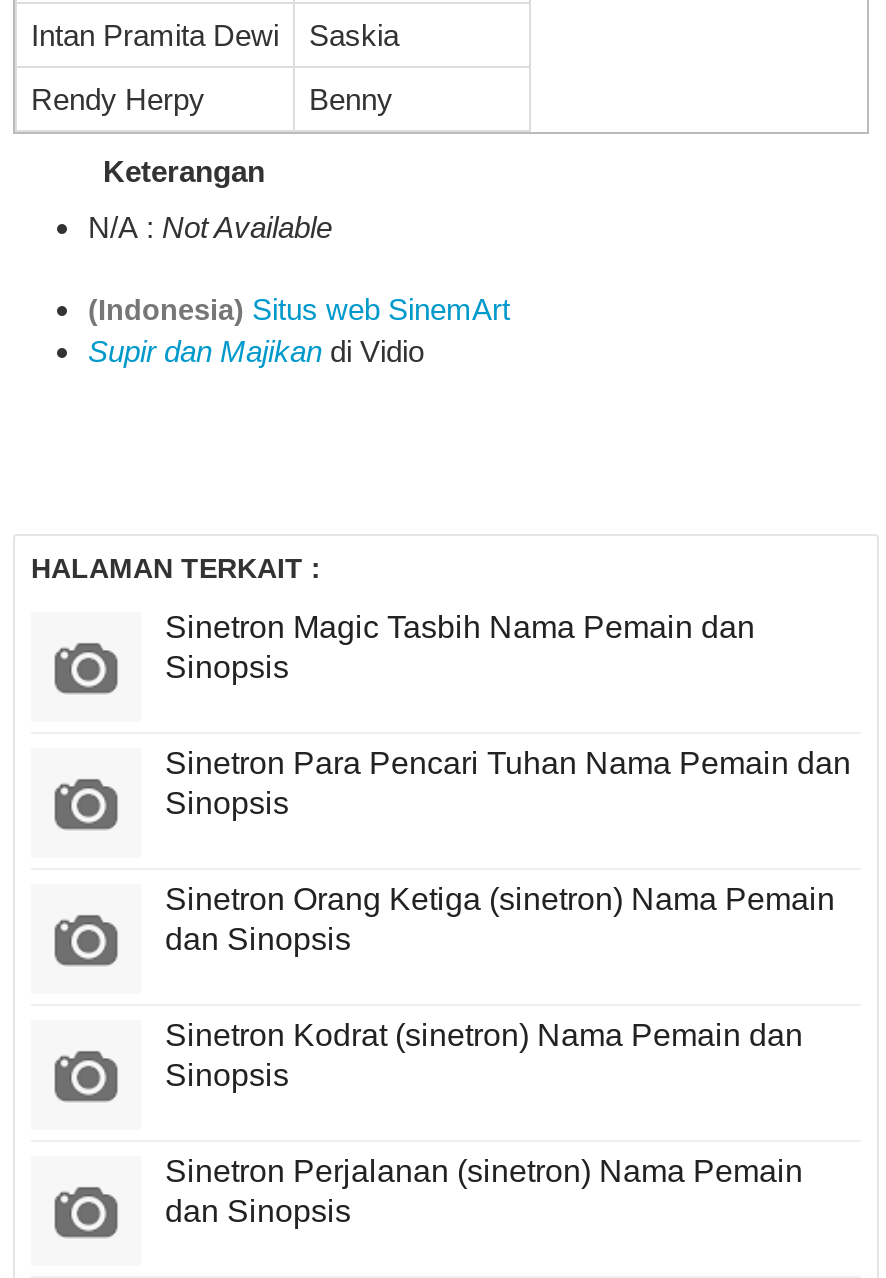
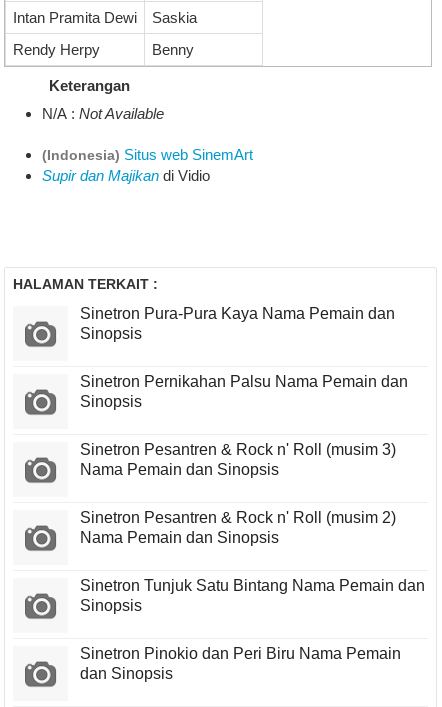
[165,610,755,644] Sinetron Magic Tasbih Nama Pemain dan -> [80,305,395,322] Sinetron Pura-Pura Kaya Nama Pemain dan
[165,746,851,780] Sinetron Para Pencari Tuhan Nama Pemain dan -> [80,373,408,390] Sinetron Pernikahan Palsu Nama Pemain dan
[165,882,835,1052] Sinetron Orang Ketiga (sinetron) Nama Pemain | dan Sinopsis | Sinetron Kodrat (sinetron) Nama Pemain dan -> [80,441,425,594] Sinetron Pesantren & Rock n' Roll (musim 3) | Nama Pemain dan Sinopsis | Sinetron Pesantren & Rock n' Roll (musim 2) | Nama Pemain dan Sinopsis | Sinetron Tunjuk Satu Bintang Nama Pemain dan
[165,1154,803,1188] Sinetron Perjalanan (sinetron) Nama Pemain -> [80,645,401,662] Sinetron Pinokio dan Peri Biru Nama Pemain

